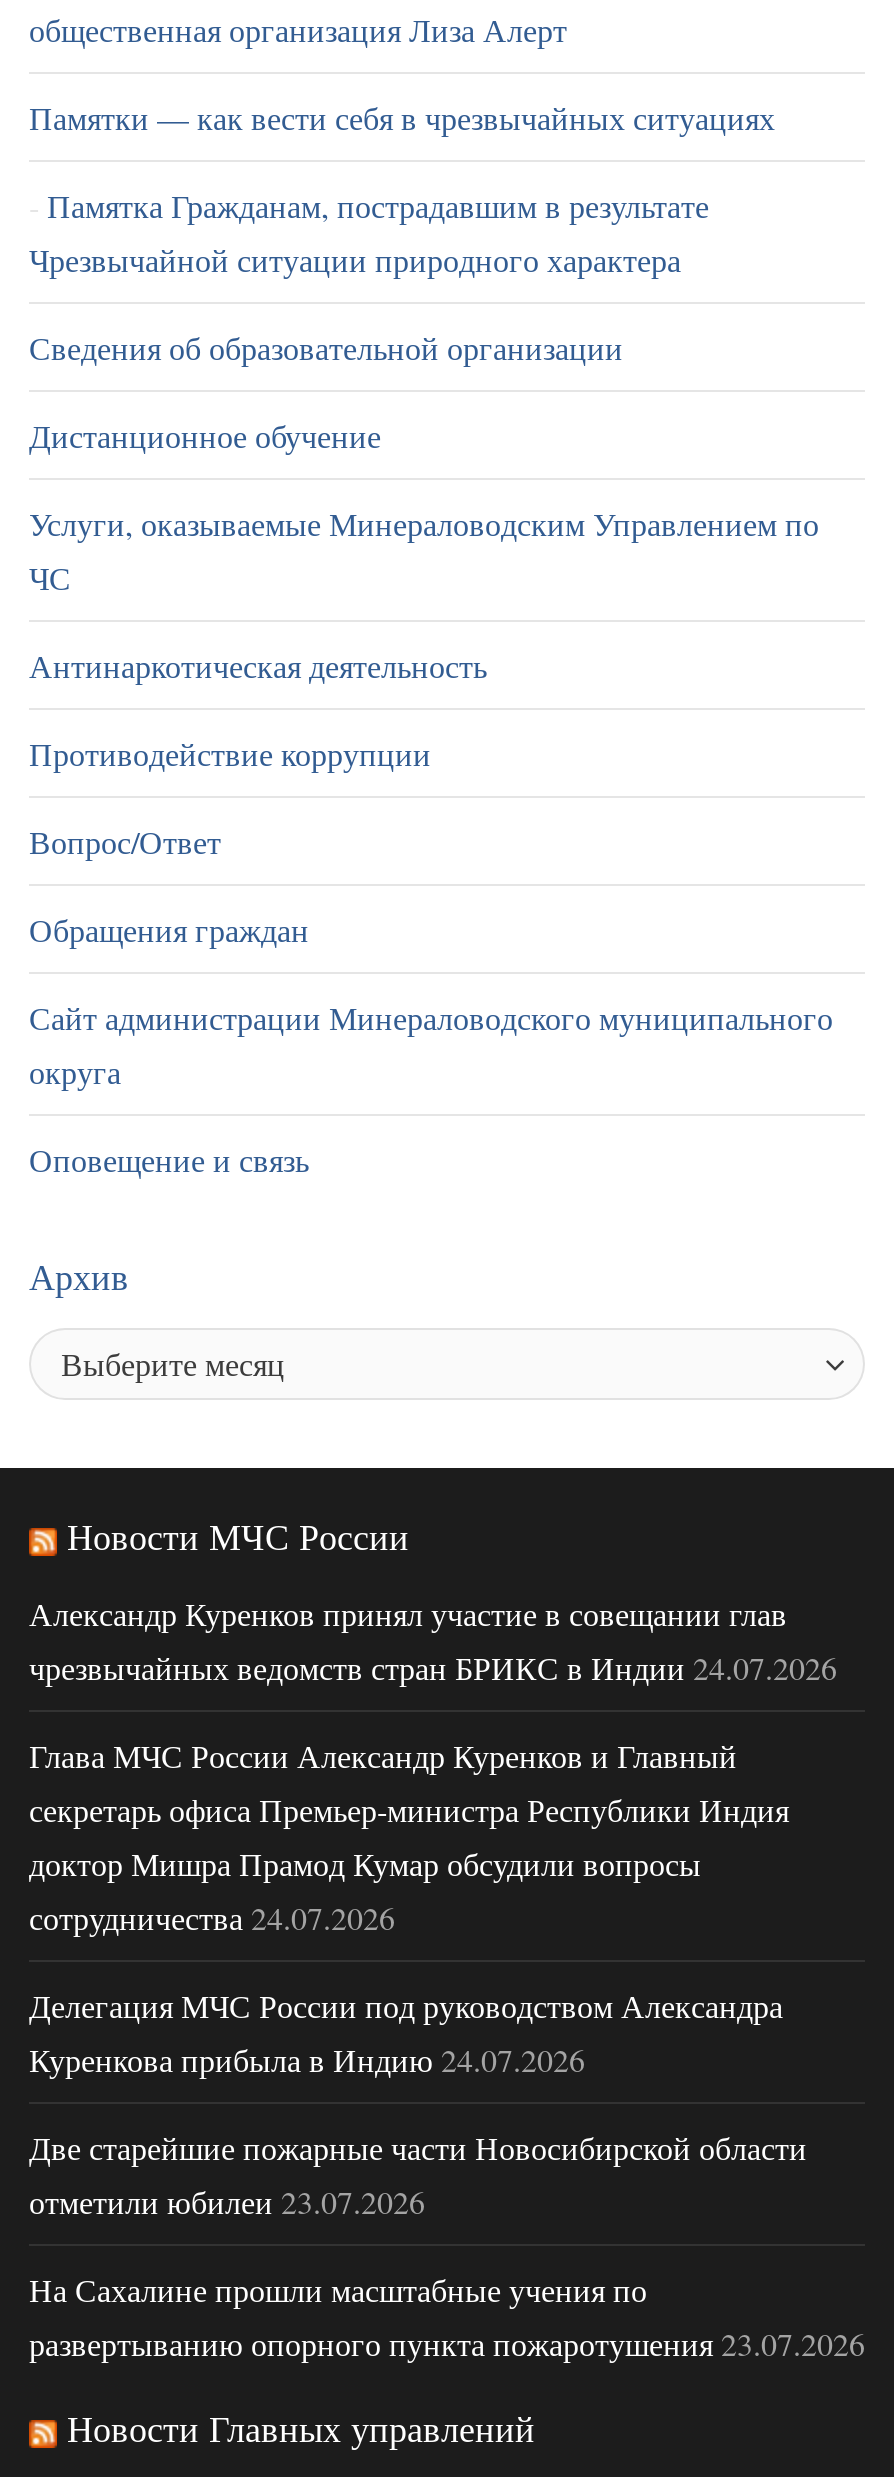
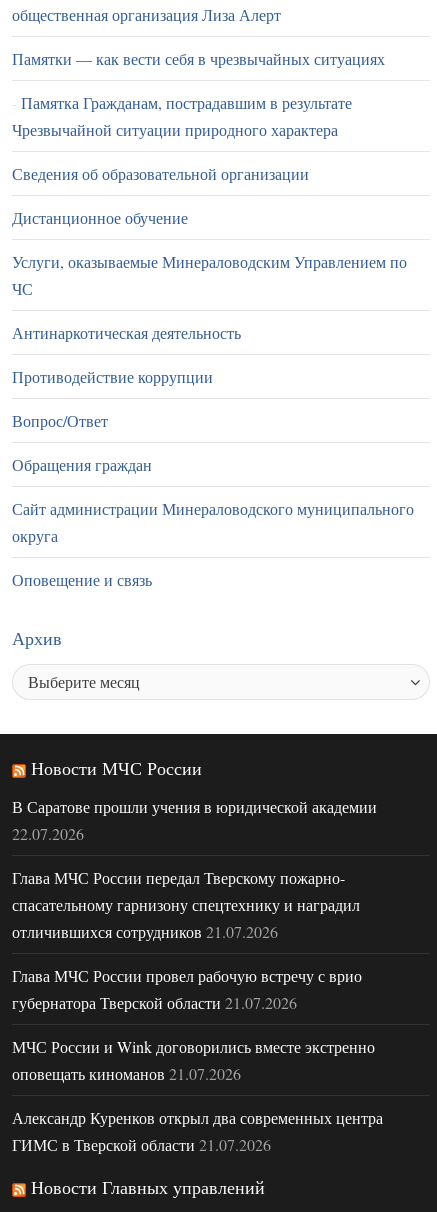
[29,1593,837,1689] Александр Куренков принял участие в совещании глав | чрезвычайных ведомств стран БРИКС в Индии 24.07.2026 -> [12,796,377,844] В Саратове прошли учения в юридической академии | 22.07.2026
[29,1735,789,1939] Глава МЧС России Александр Куренков и Главный | секретарь офиса Премьер-министра Республики Индия | доктор Мишра Прамод Кумар обсудили вопросы | сотрудничества 24.07.2026 -> [12,867,360,942] Глава МЧС России передал Тверскому пожарно- | спасательному гарнизону спецтехнику и наградил | отличившихся сотрудников 21.07.2026
[29,1985,783,2081] Делегация МЧС России под руководством Александра | Куренкова прибыла в Индию 24.07.2026 -> [12,965,362,1013] Глава МЧС России провел рабочую встречу с врио | губернатора Тверской области 21.07.2026
[29,2127,807,2223] Две старейшие пожарные части Новосибирской области | отметили юбилеи 23.07.2026 -> [12,1036,375,1084] МЧС России и Wink договорились вместе экстренно | оповещать киноманов 21.07.2026
[29,2269,865,2365] На Сахалине прошли масштабные учения по | развертыванию опорного пункта пожаротушения 23.07.2026 -> [12,1107,383,1155] Александр Куренков открыл два современных центра | ГИМС в Тверской области 21.07.2026

